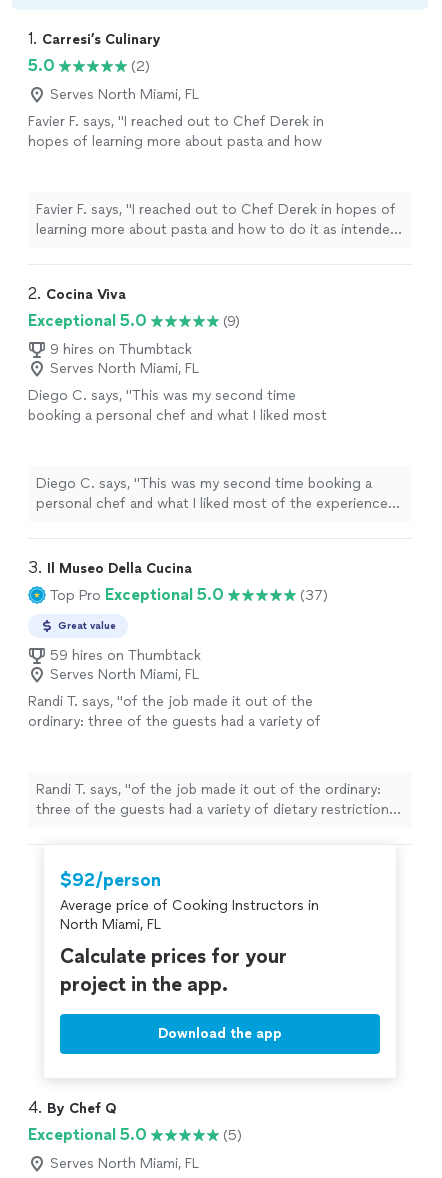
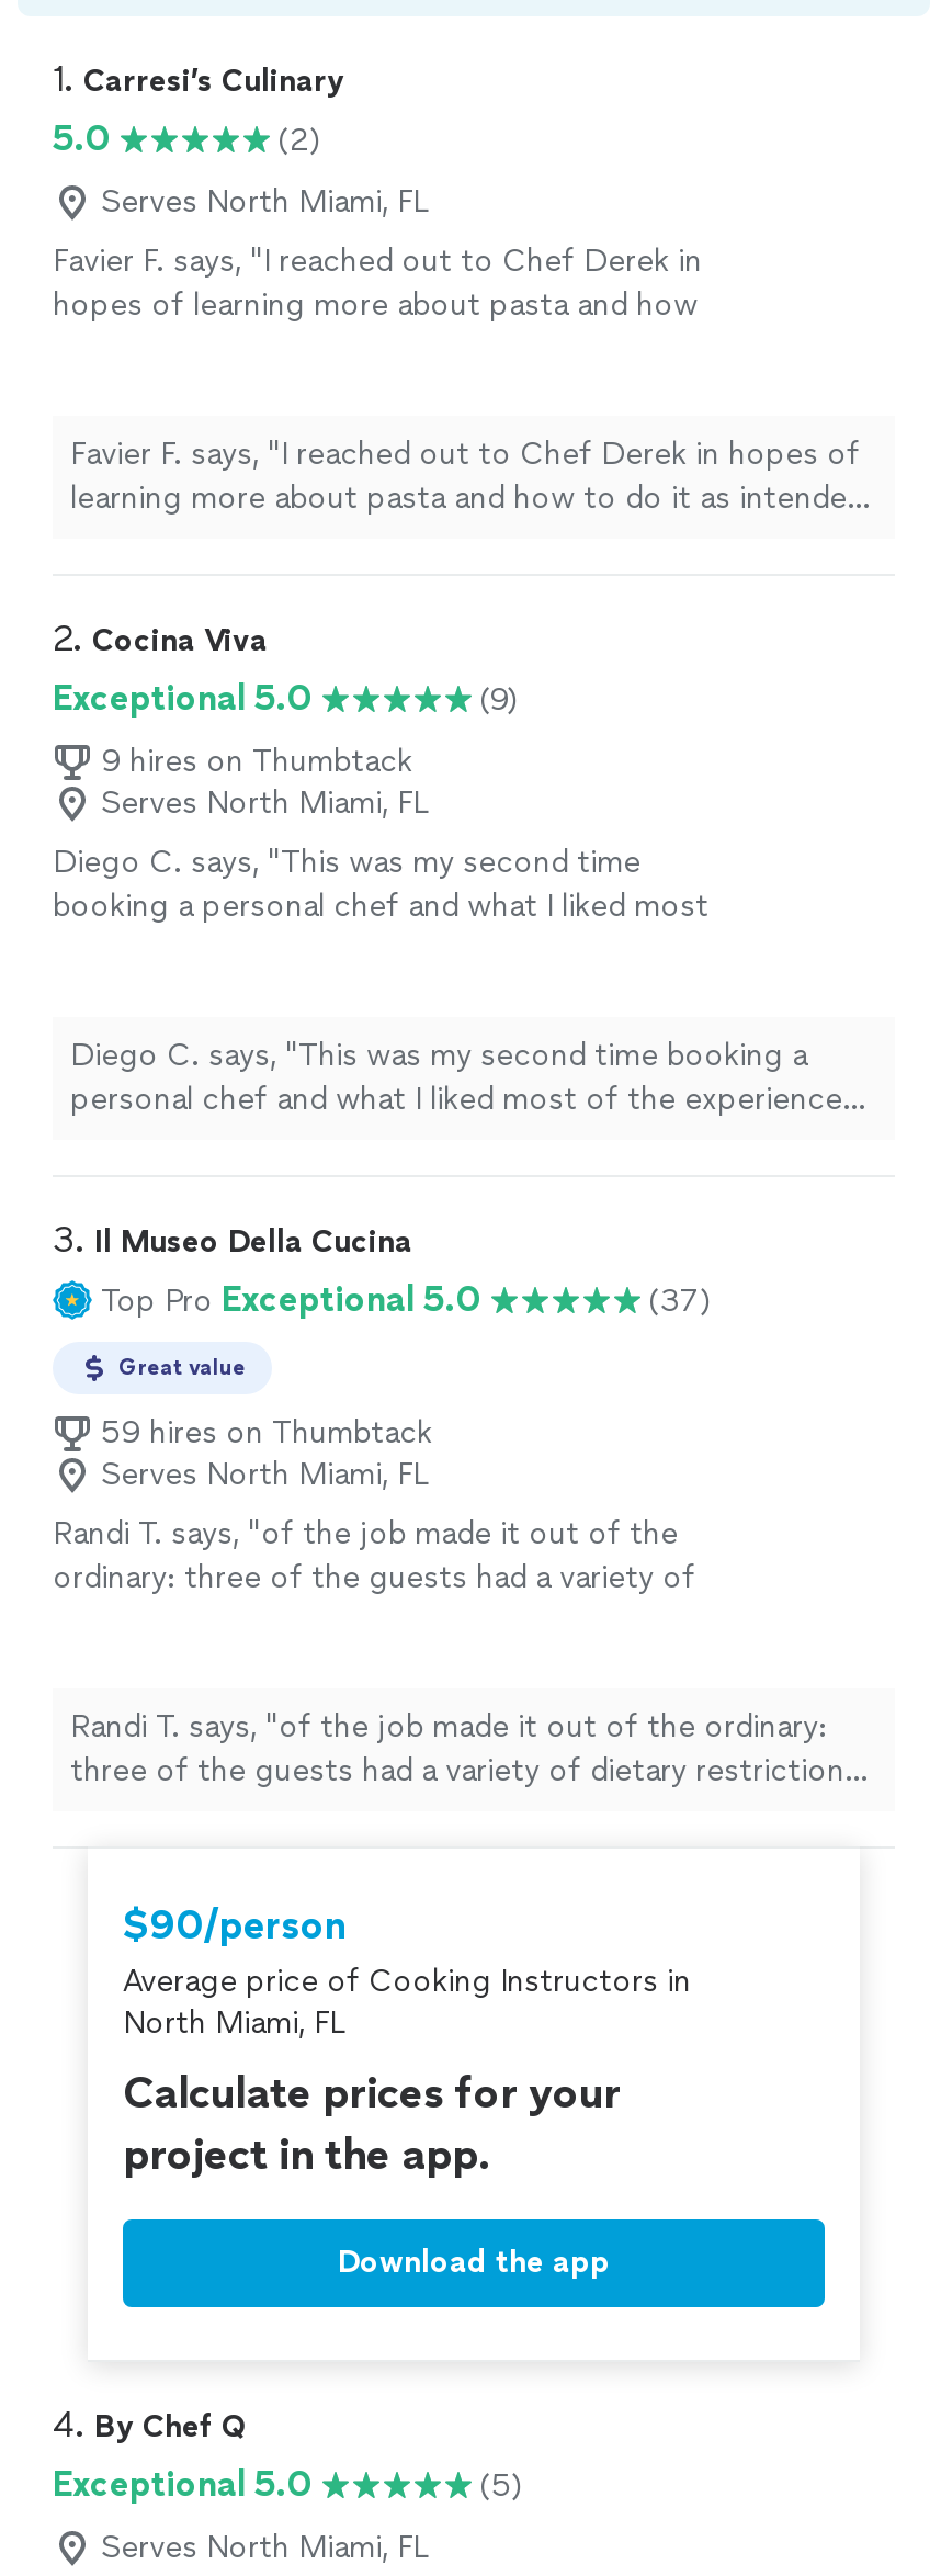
[60,869,161,891] $92/person -> [123,1901,347,1950] $90/person

